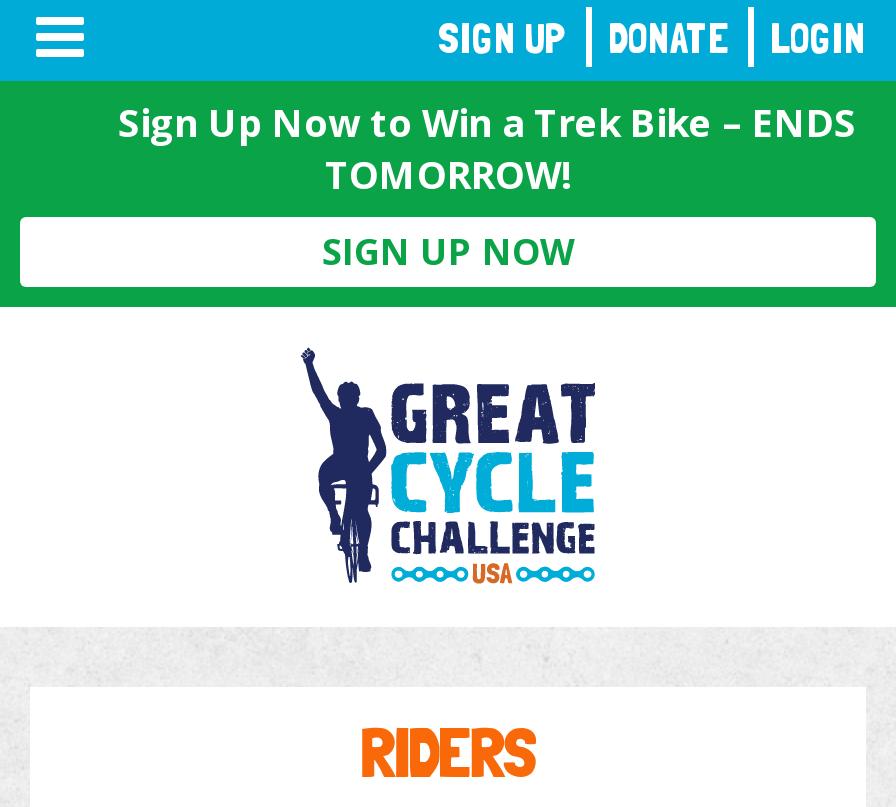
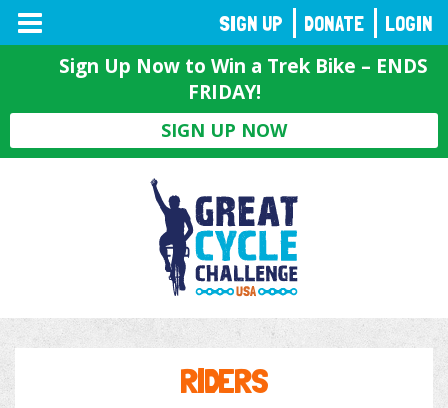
[325,148,571,200] TOMORROW! -> [187,79,260,105] FRIDAY!

